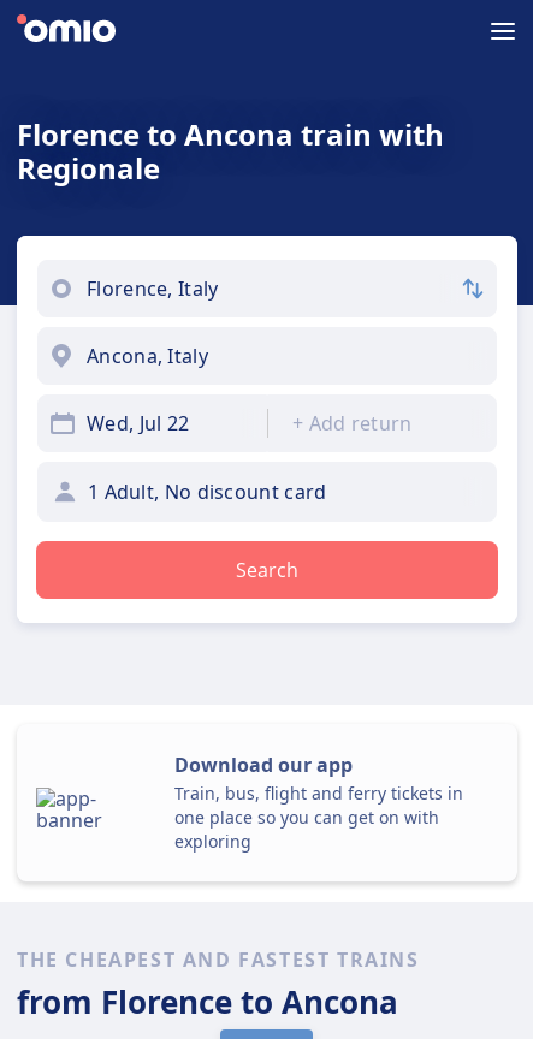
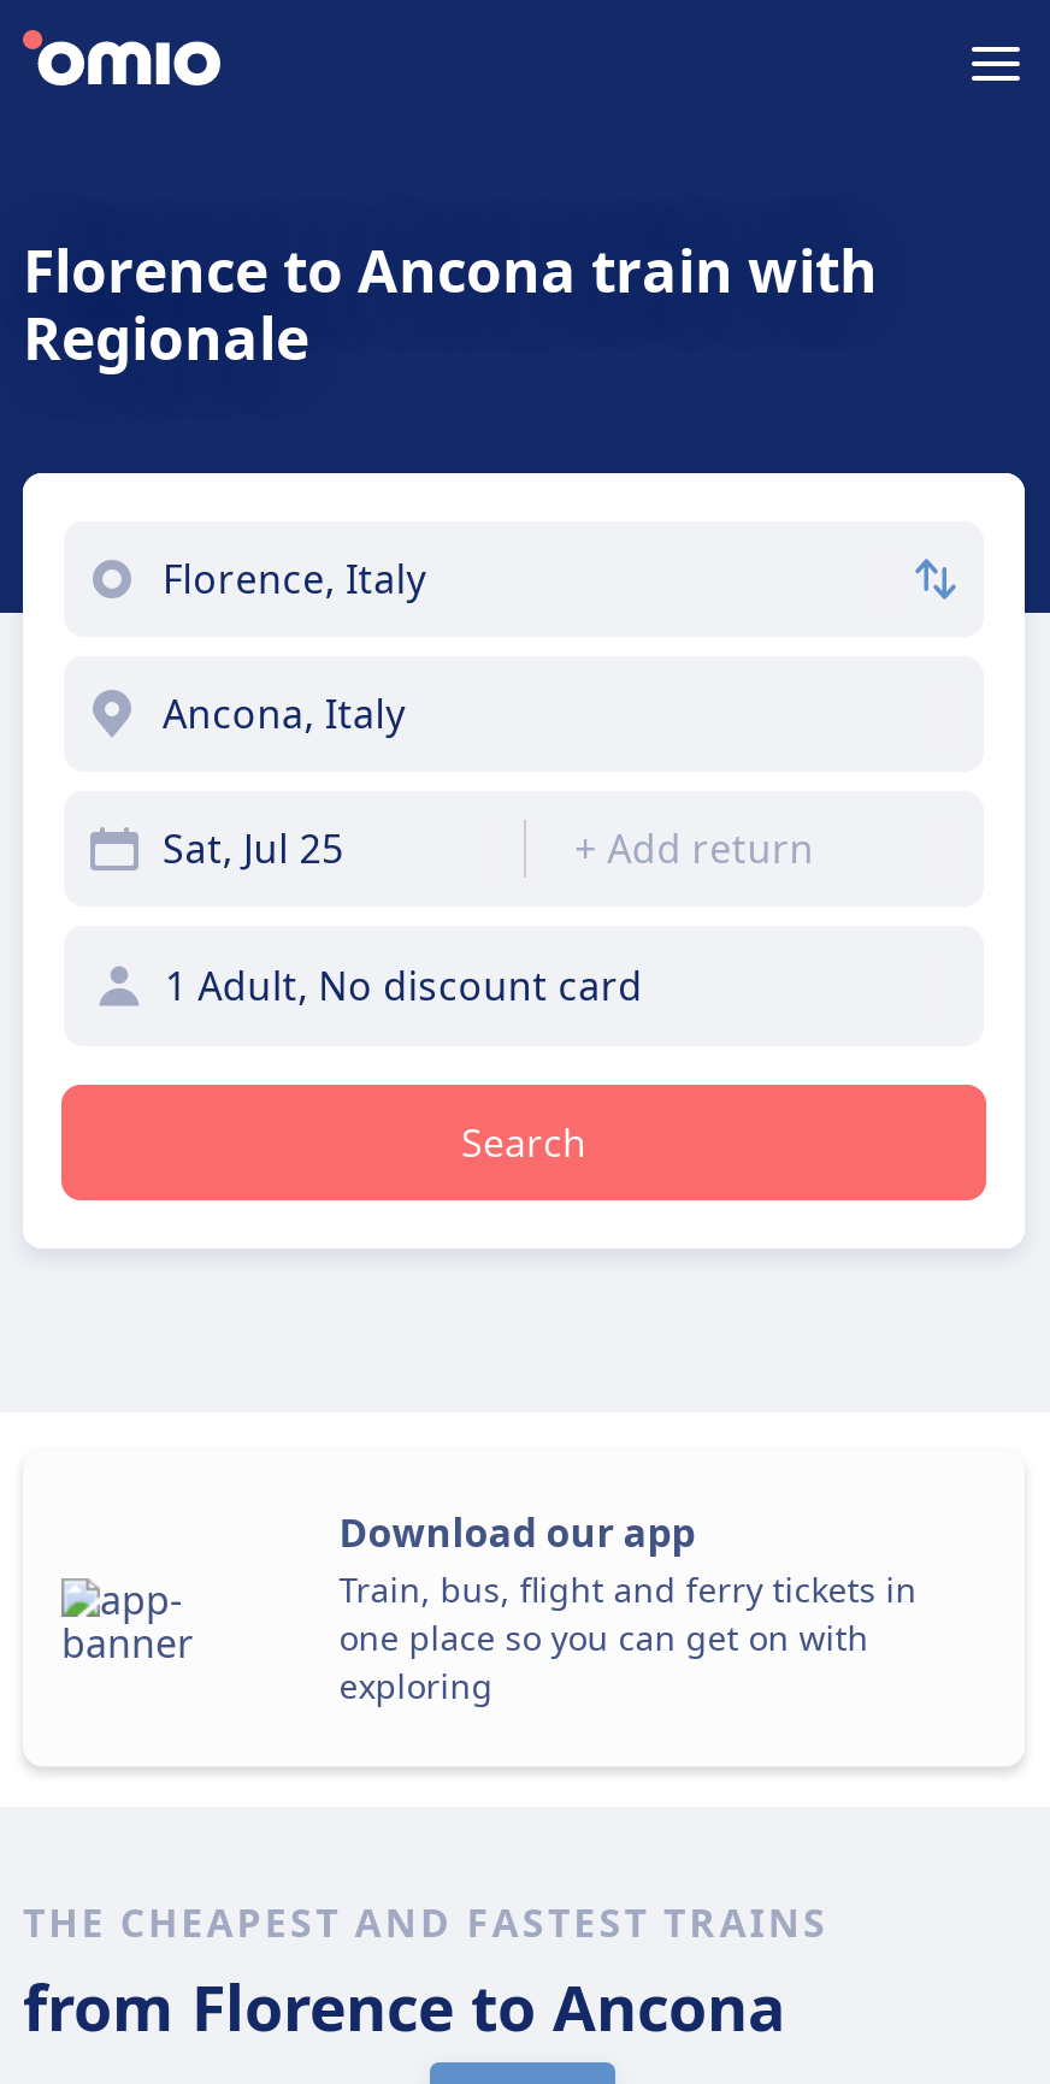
[87,410,189,437] Wed, Jul 22 -> [163,822,344,875] Sat, Jul 25

